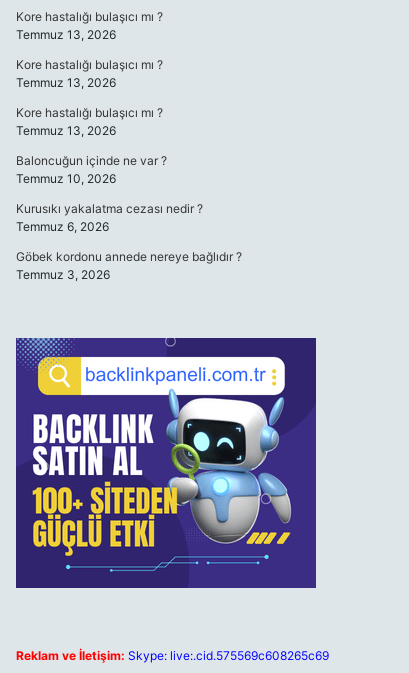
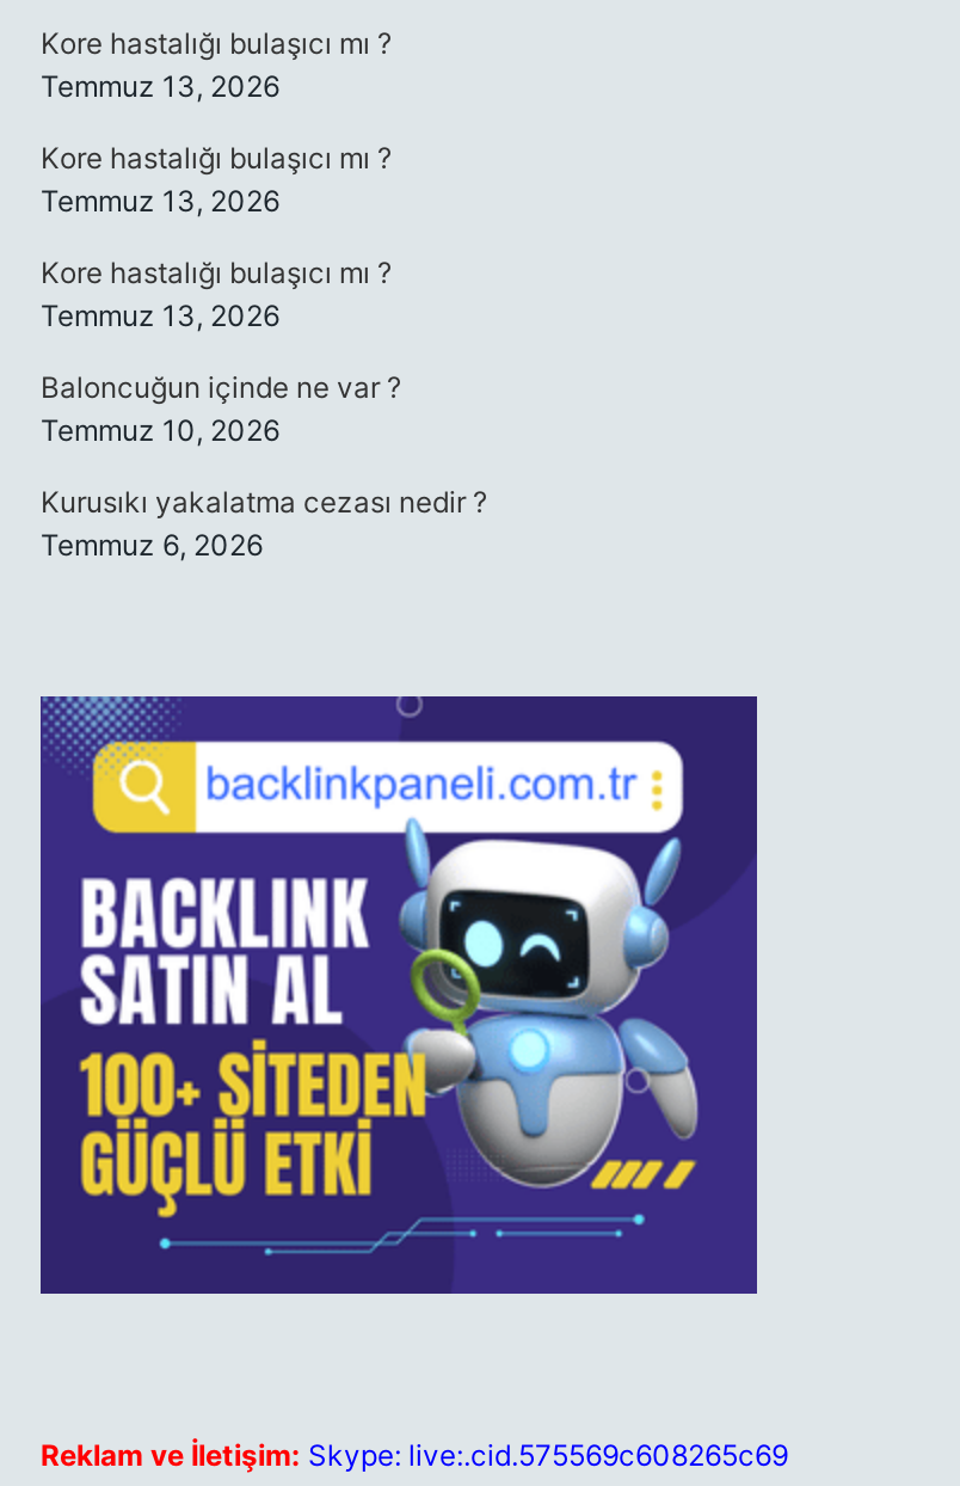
[16,249,242,282] Göbek kordonu annede nereye bağlıdır ? | Temmuz 3, 2026 -> none

